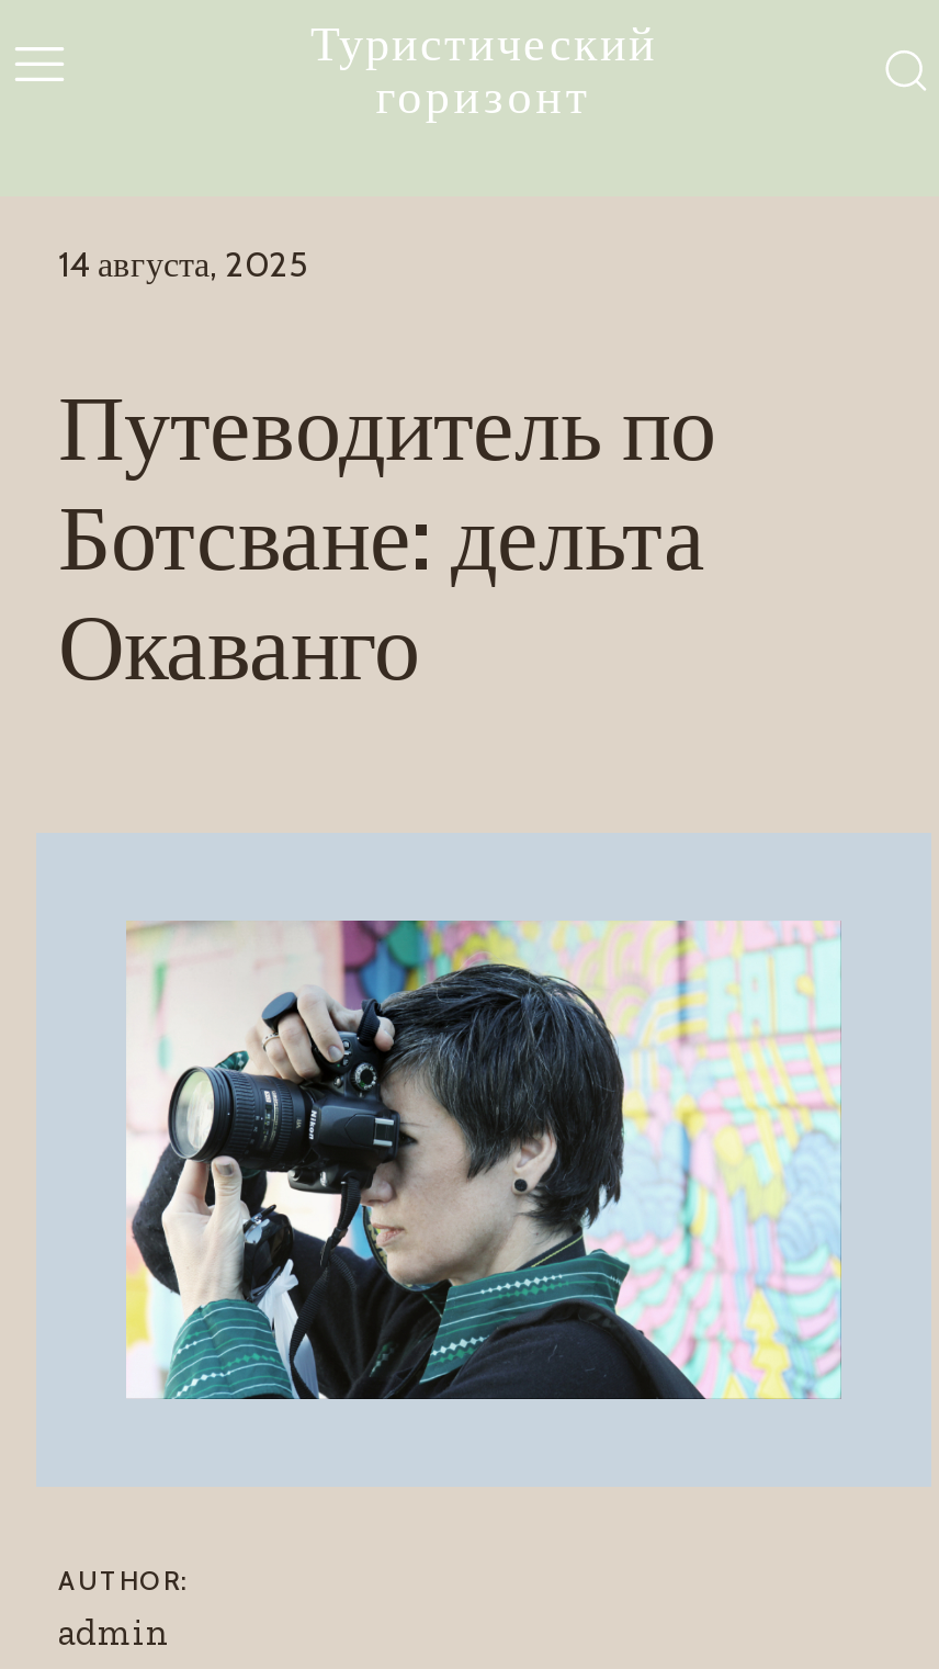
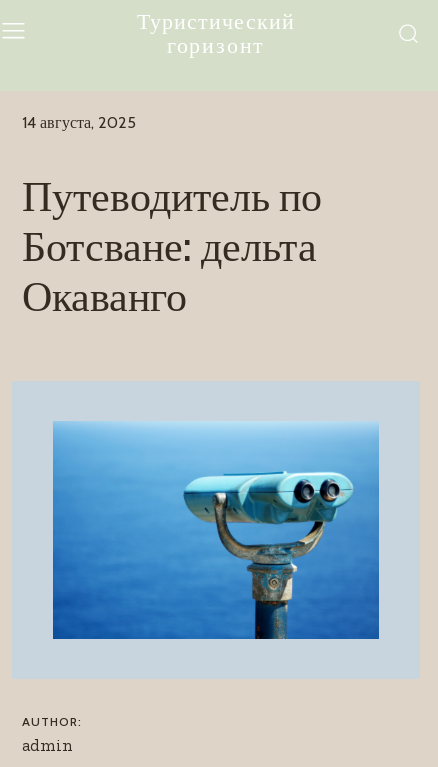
[126,918,841,1401] [image] -> [52,421,380,640] [image]

